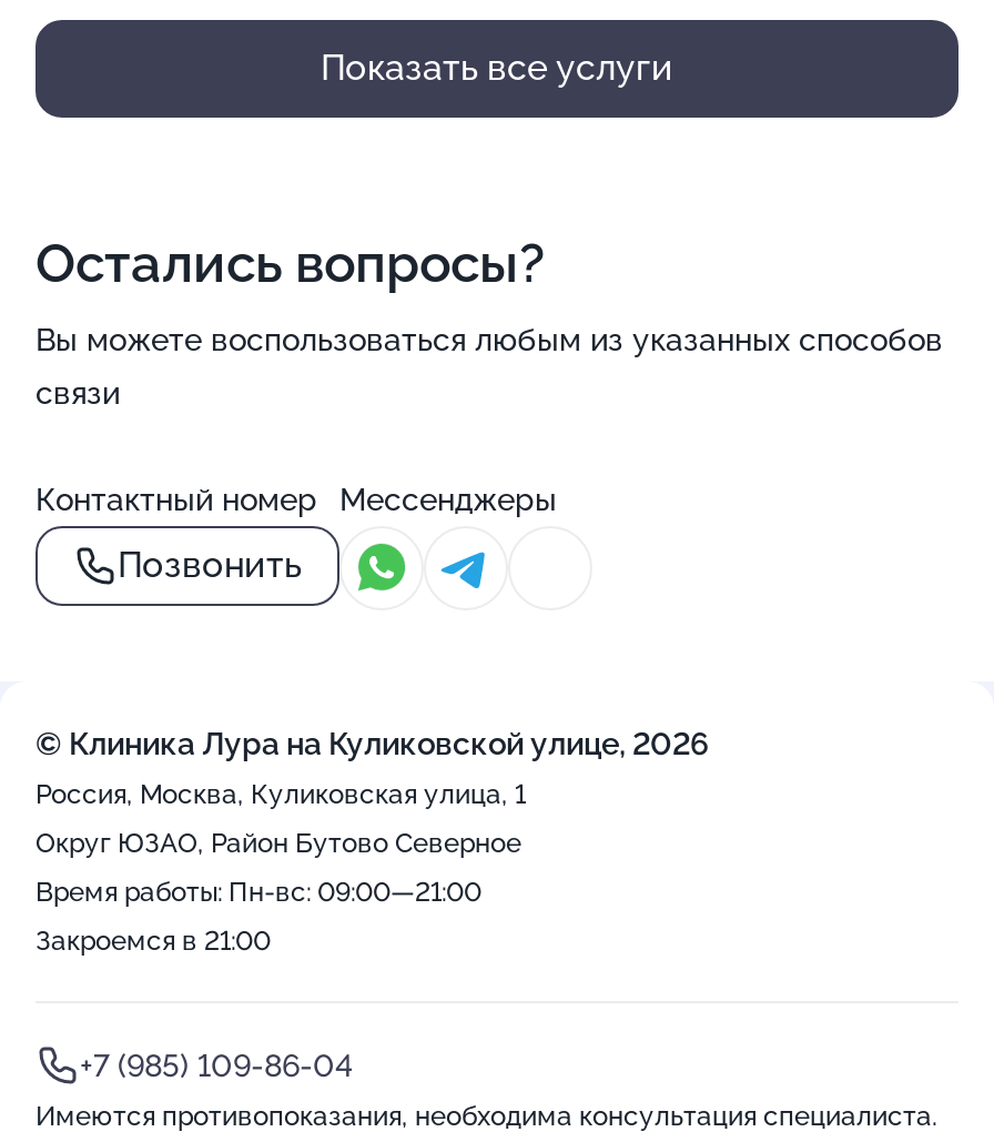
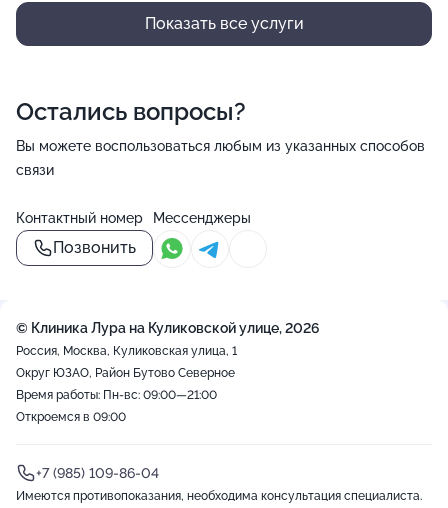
[35,926,271,957] Закроемся в 21:00 -> [16,410,126,424] Откроемся в 09:00

